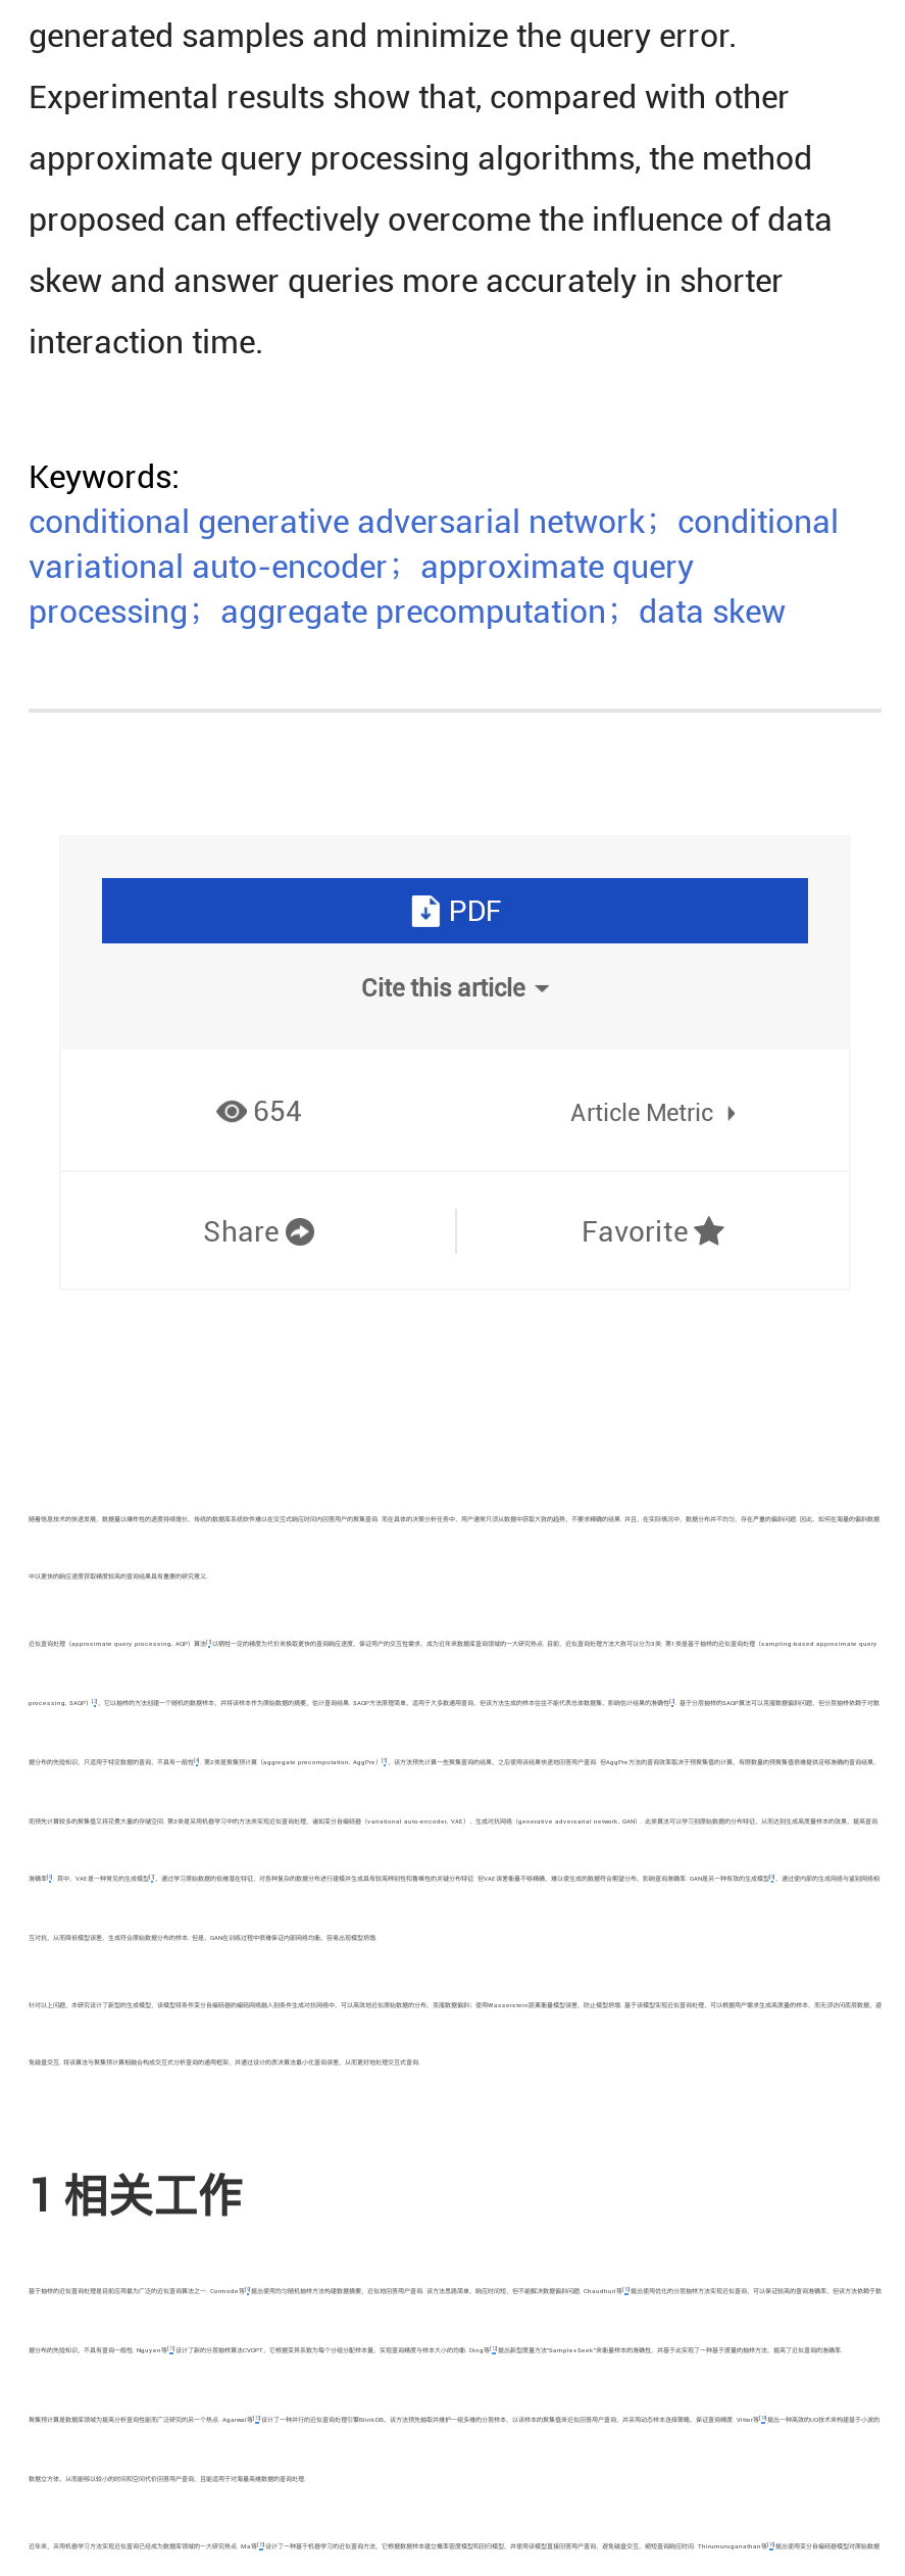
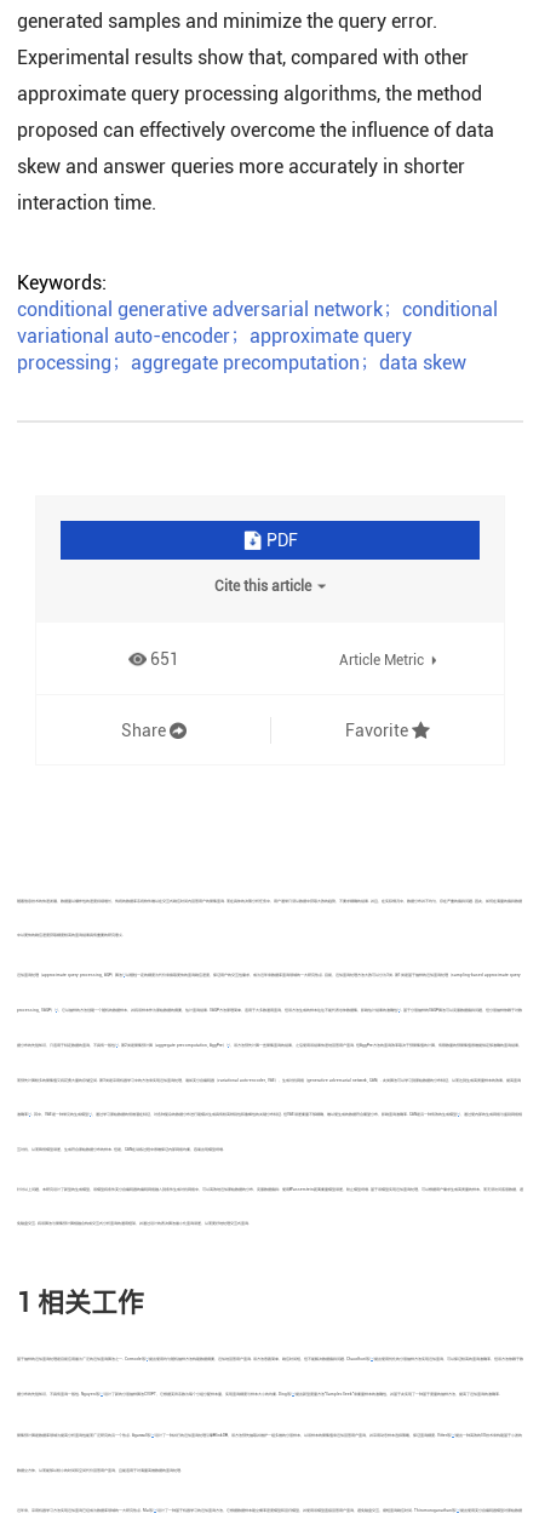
[253,1095,302,1127] 654 -> [150,649,179,669] 651

